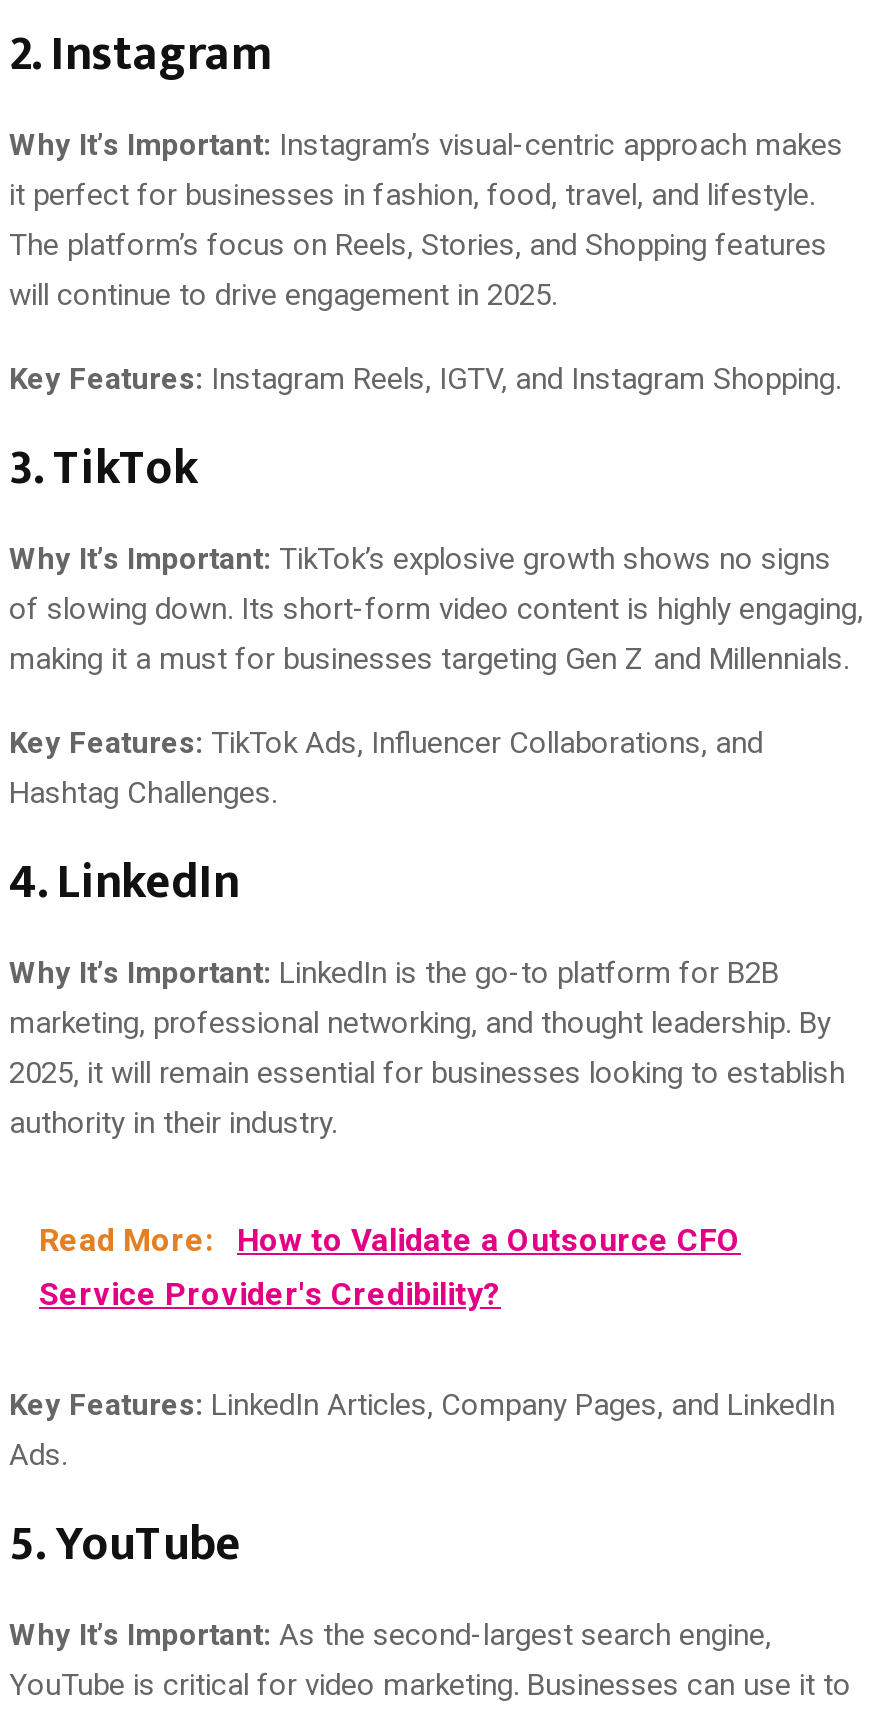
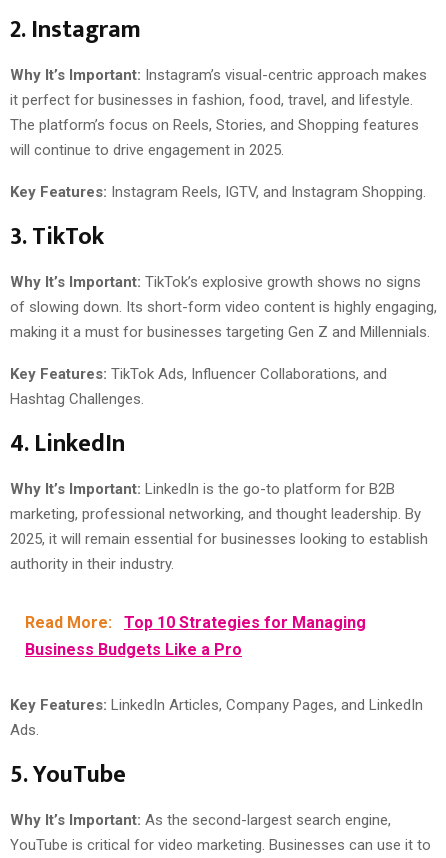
[39,1221,741,1313] Read More: How to Validate a Outsource CFO | Service Provider's Credibility? -> [25,613,366,659] Read More: Top 10 Strategies for Managing | Business Budgets Like a Pro

